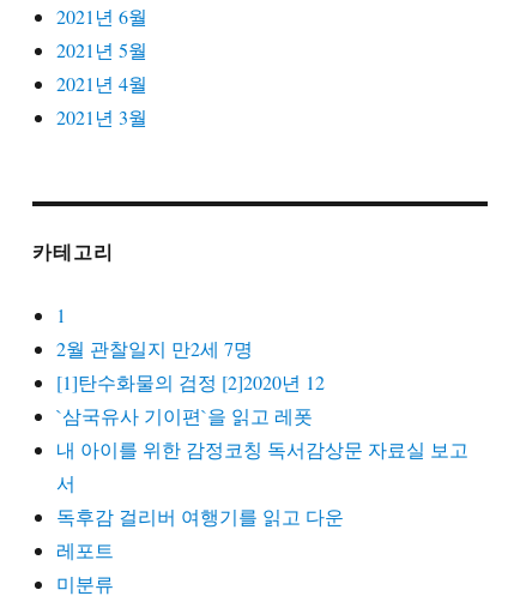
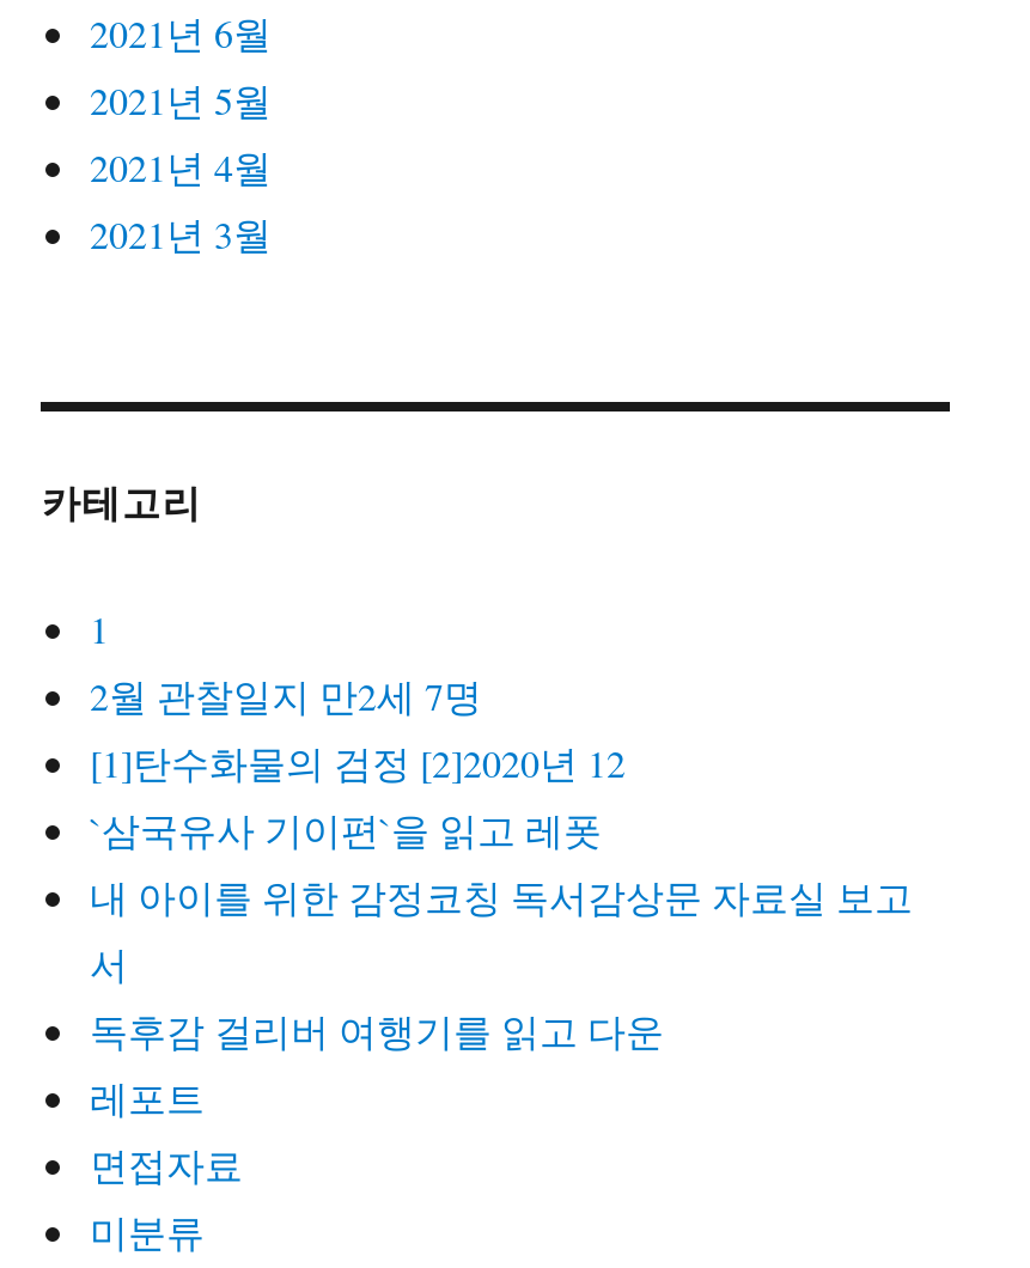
none -> [90,1140,243,1190] 면접자료

